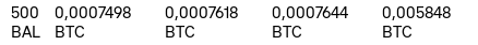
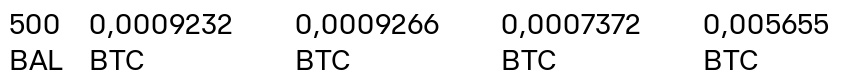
[55,3,131,22] 0,0007498 -> [89,5,233,41] 0,0009232
[165,3,238,22] 0,0007618 -> [295,5,439,41] 0,0009266
[272,3,348,22] 0,0007644 -> [501,5,641,41] 0,0007372
[382,3,451,22] 0,005848 -> [703,5,829,41] 0,005655

